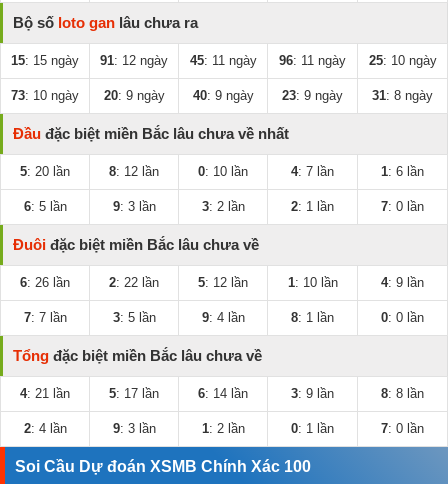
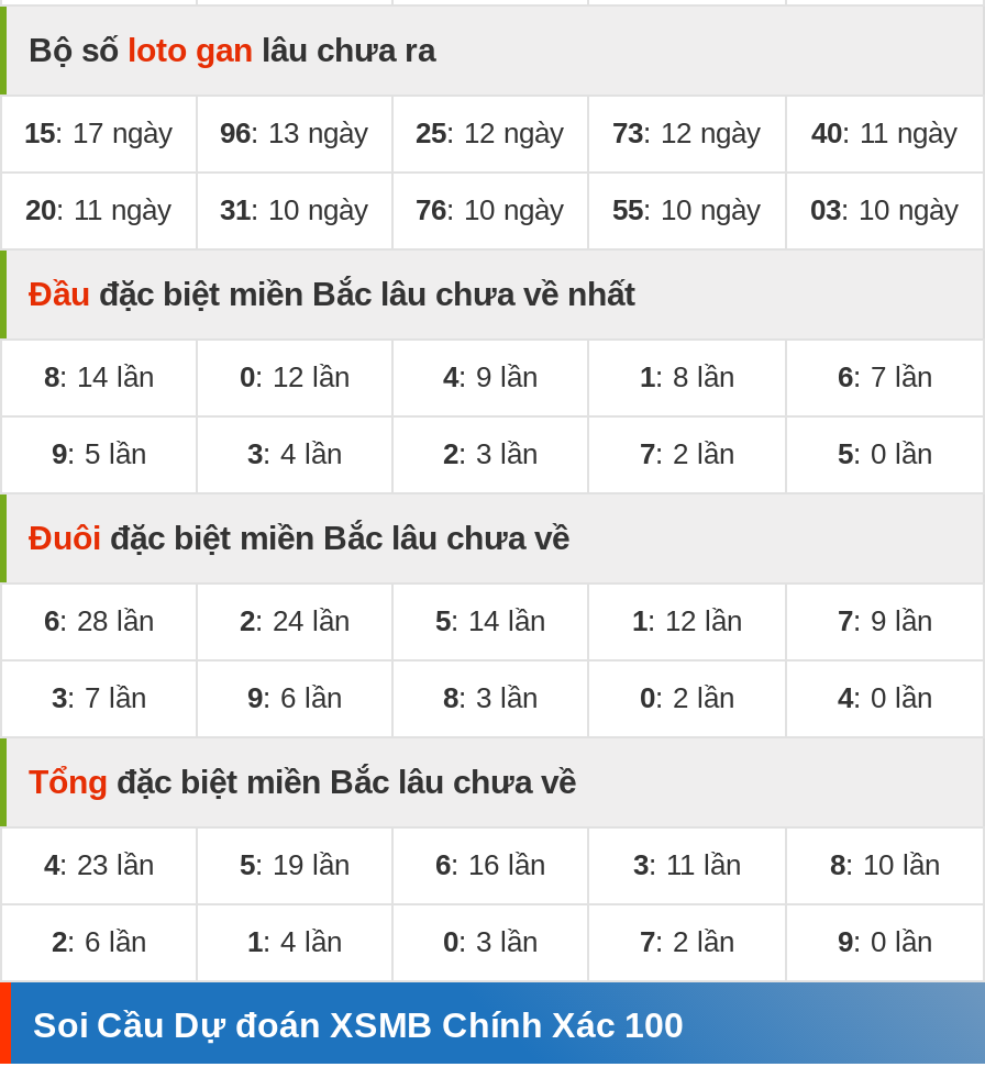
[11,53,79,68] 15: 15 ngày -> [24,117,174,150] 15: 17 ngày
[100,53,168,68] 91: 12 ngày -> [220,117,369,150] 96: 13 ngày
[189,53,256,68] 45: 11 ngày -> [416,117,565,150] 25: 12 ngày
[279,53,346,68] 96: 11 ngày -> [612,117,762,150] 73: 12 ngày
[368,53,436,68] 25: 10 ngày -> [811,117,959,150] 40: 11 ngày
[11,88,79,103] 73: 10 ngày -> [25,194,173,227] 20: 11 ngày
[103,88,164,103] 20: 9 ngày -> [220,194,369,227] 31: 10 ngày
[192,88,253,103] 40: 9 ngày -> [416,194,565,227] 76: 10 ngày
[282,88,343,103] 23: 9 ngày -> [612,194,762,227] 55: 10 ngày
[372,88,433,103] 31: 8 ngày -> [810,194,960,227] 03: 10 ngày
[20,164,70,179] 5: 20 lần -> [44,361,154,394] 8: 14 lần
[109,164,159,179] 8: 12 lần -> [240,361,350,394] 0: 12 lần
[198,164,248,179] 0: 10 lần -> [443,361,538,394] 4: 9 lần
[291,164,334,179] 4: 7 lần -> [640,361,734,394] 1: 8 lần
[381,164,424,179] 1: 6 lần -> [838,361,932,394] 6: 7 lần
[23,199,66,214] 6: 5 lần -> [52,438,146,471] 9: 5 lần
[112,199,155,214] 9: 3 lần -> [247,438,342,471] 3: 4 lần
[201,199,244,214] 3: 2 lần -> [443,438,538,471] 2: 3 lần
[291,199,334,214] 2: 1 lần -> [640,438,734,471] 7: 2 lần
[381,199,424,214] 7: 0 lần -> [838,438,932,471] 5: 0 lần
[20,275,70,290] 6: 26 lần -> [44,605,154,638] 6: 28 lần
[109,275,159,290] 2: 22 lần -> [240,605,350,638] 2: 24 lần
[198,275,248,290] 5: 12 lần -> [435,605,545,638] 5: 14 lần
[287,275,337,290] 1: 10 lần -> [632,605,742,638] 1: 12 lần
[381,275,424,290] 4: 9 lần -> [838,605,932,638] 7: 9 lần
[23,310,66,325] 7: 7 lần -> [52,682,146,714] 3: 7 lần
[112,310,155,325] 3: 5 lần -> [247,682,342,714] 9: 6 lần
[201,310,244,325] 9: 4 lần -> [443,682,538,714] 8: 3 lần
[291,310,334,325] 8: 1 lần -> [640,682,734,714] 0: 2 lần
[381,310,424,325] 0: 0 lần -> [838,682,932,714] 4: 0 lần
[20,386,70,401] 4: 21 lần -> [44,849,154,882] 4: 23 lần
[109,386,159,401] 5: 17 lần -> [240,849,350,882] 5: 19 lần
[198,386,248,401] 6: 14 lần -> [435,849,545,882] 6: 16 lần
[291,386,334,401] 3: 9 lần -> [633,849,741,882] 3: 11 lần
[381,386,424,401] 8: 8 lần -> [830,849,940,882] 8: 10 lần
[23,421,66,436] 2: 4 lần -> [52,925,146,958] 2: 6 lần
[112,421,155,436] 9: 3 lần -> [247,925,342,958] 1: 4 lần
[201,421,244,436] 1: 2 lần -> [443,925,538,958] 0: 3 lần
[291,421,334,436] 0: 1 lần -> [640,925,734,958] 7: 2 lần
[381,421,424,436] 7: 0 lần -> [838,925,932,958] 9: 0 lần

